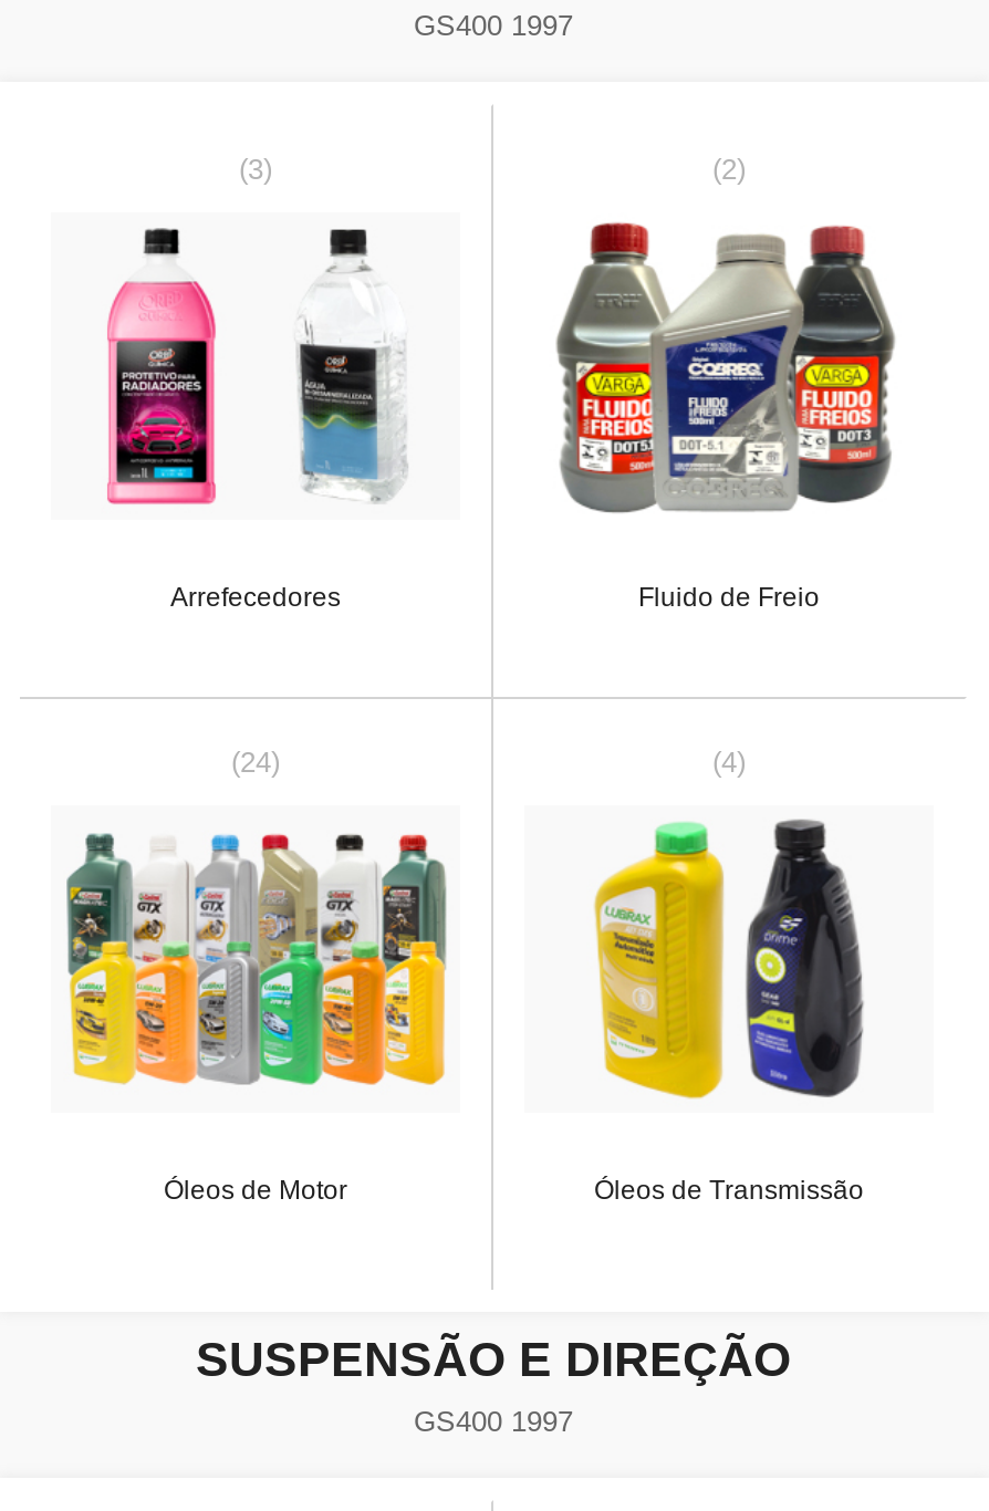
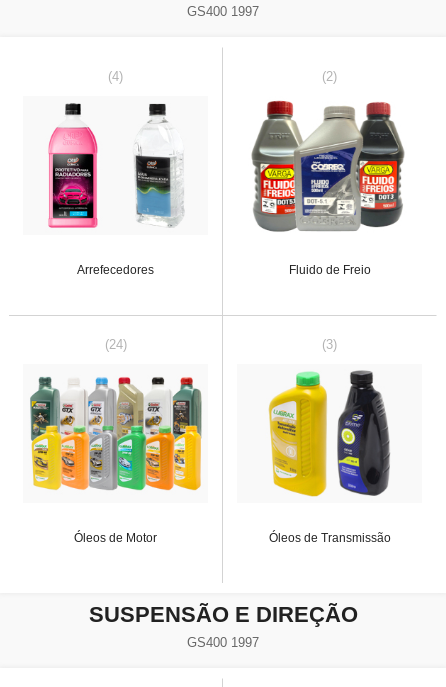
[239,153,272,186] (3) -> [108,69,123,84] (4)
[712,745,746,779] (4) -> [322,337,337,352] (3)

